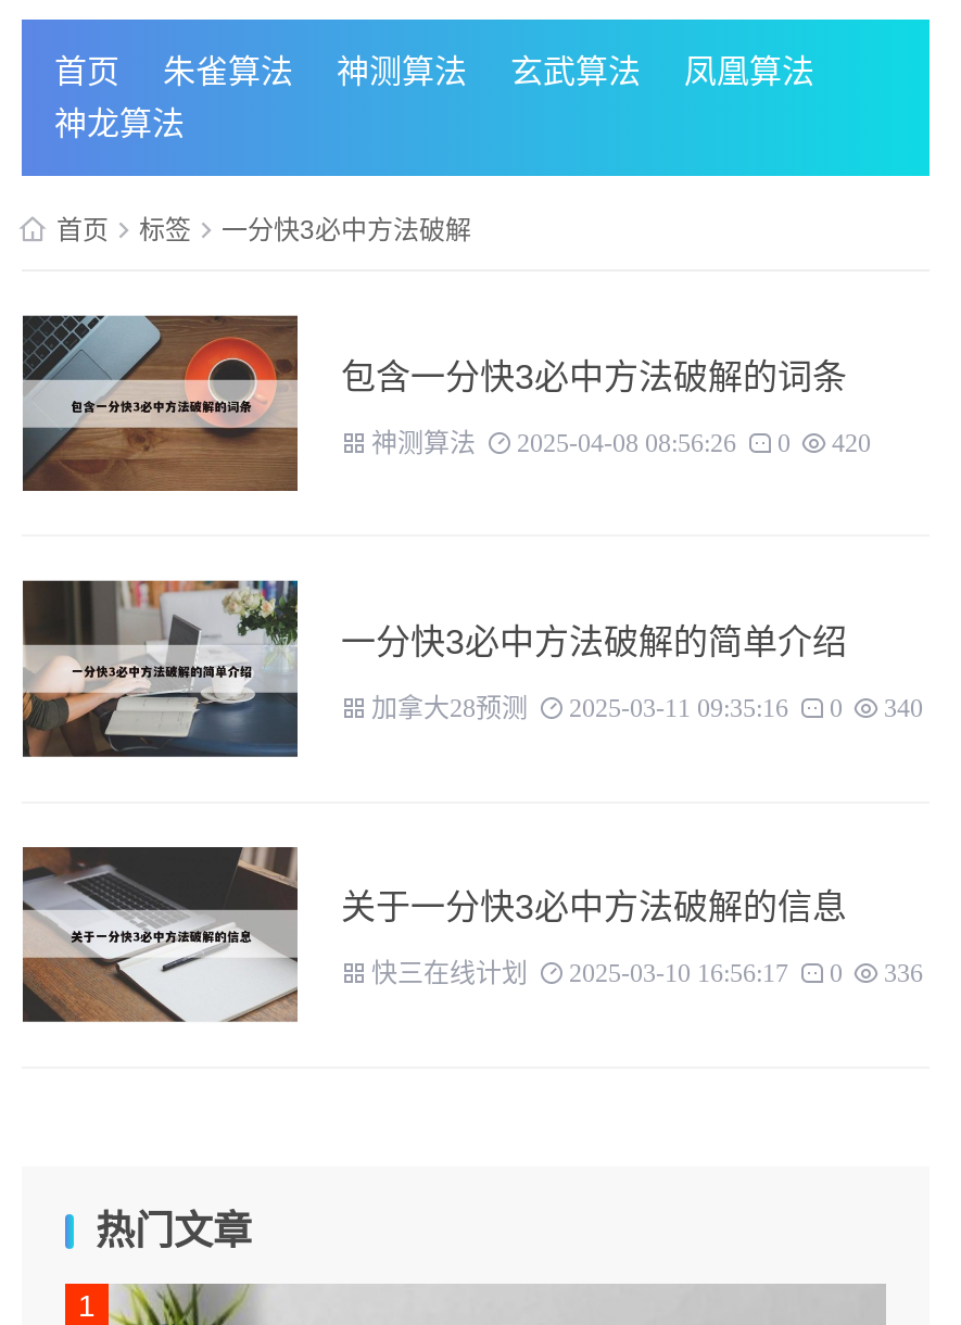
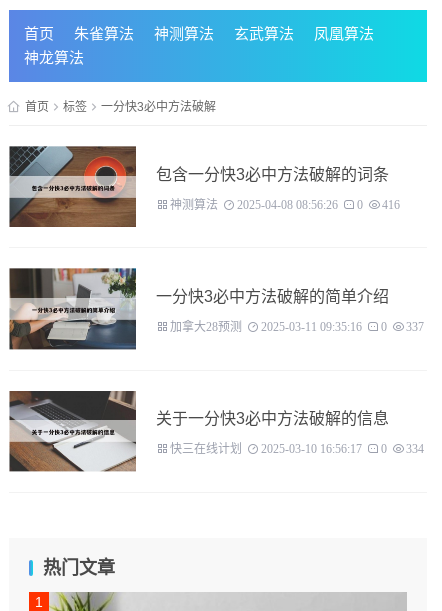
[371,425,871,451] 神测算法 2025-04-08 08:56:26 0 420 -> [170,197,400,209] 神测算法 2025-04-08 08:56:26 0 416
[371,691,923,717] 加拿大28预测 2025-03-11 09:35:16 0 340 -> [170,319,424,331] 加拿大28预测 2025-03-11 09:35:16 0 337
[371,956,923,982] 快三在线计划 2025-03-10 16:56:17 0 336 -> [170,441,424,453] 快三在线计划 2025-03-10 16:56:17 0 334

